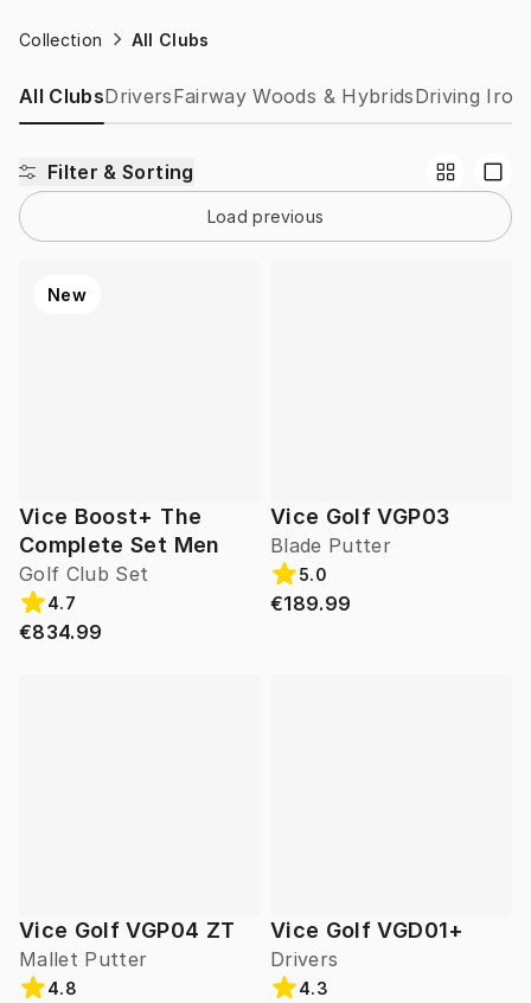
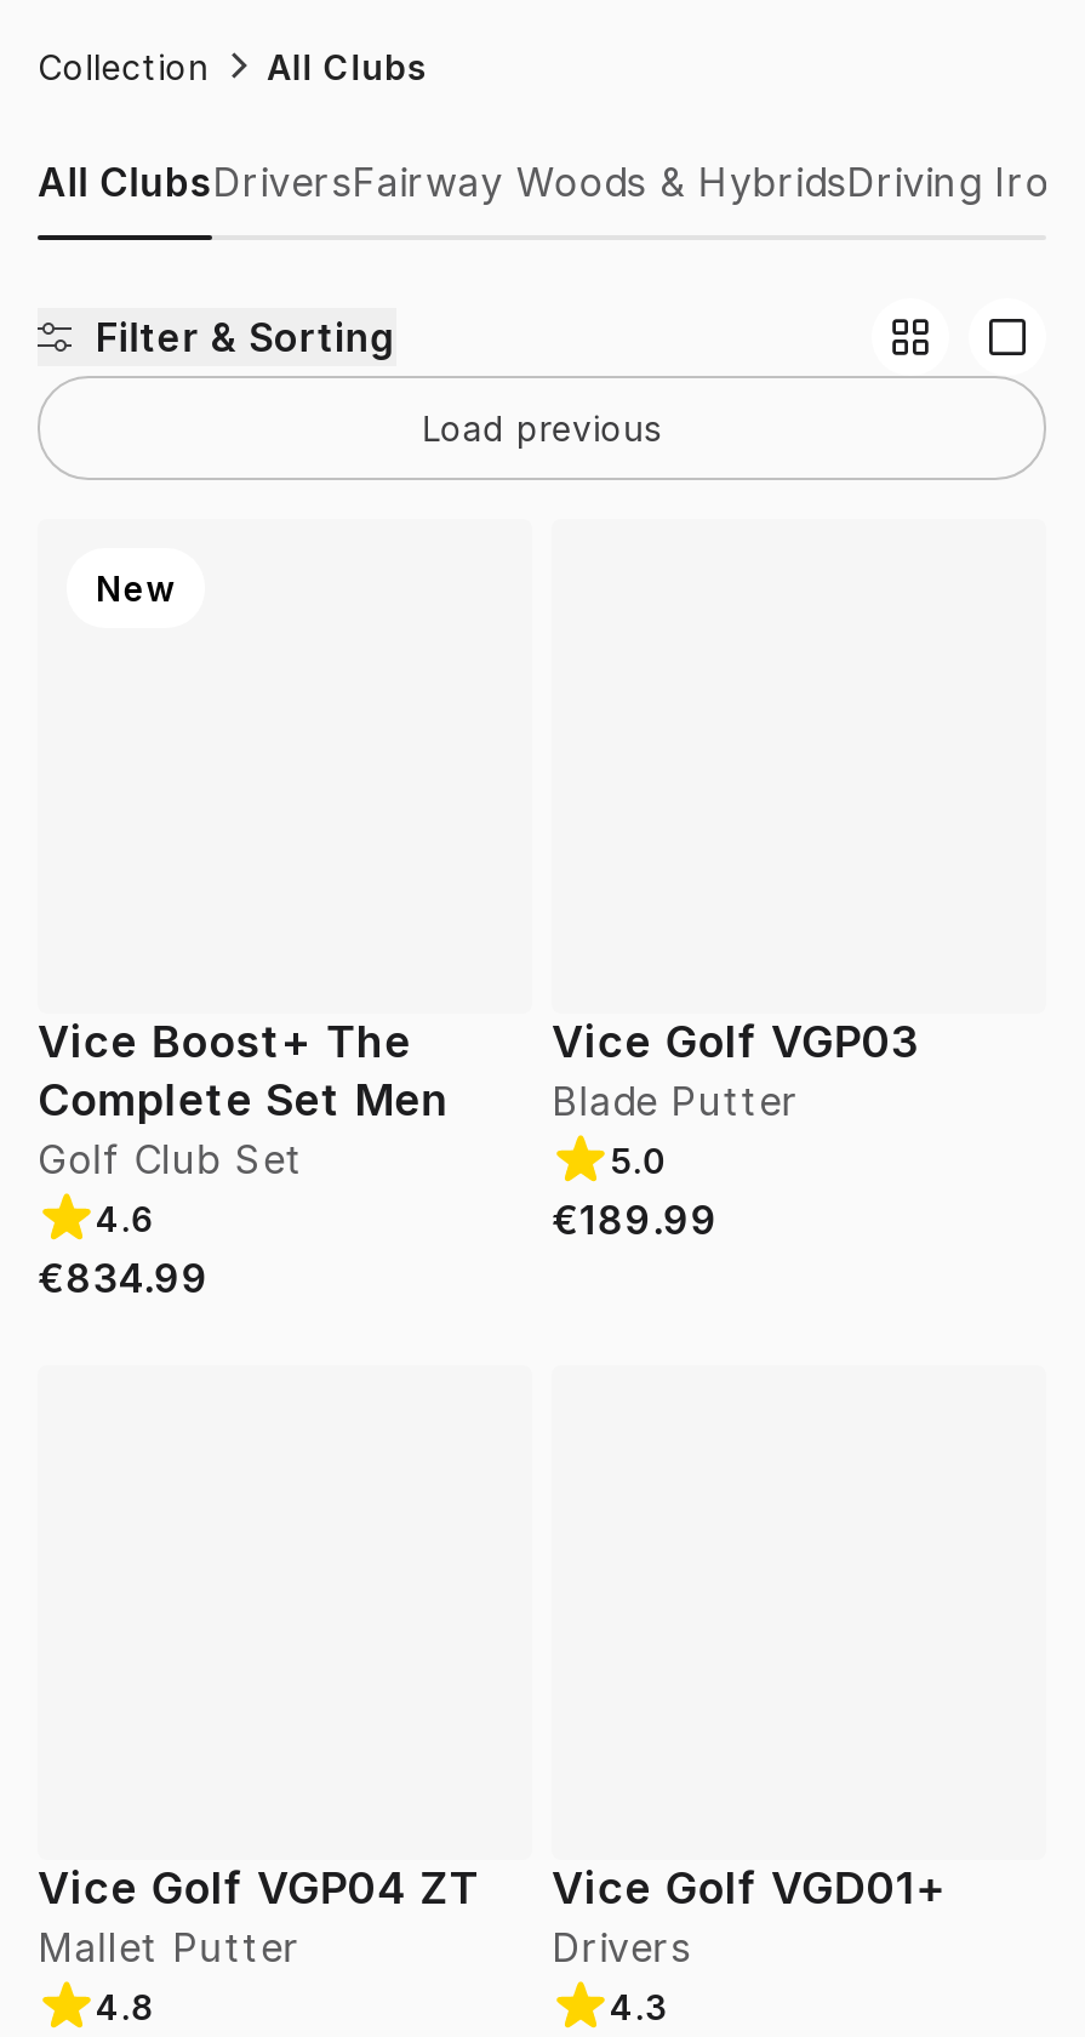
[47,593,76,613] 4.7 -> [96,1198,157,1239] 4.6

